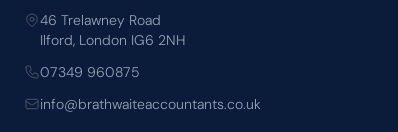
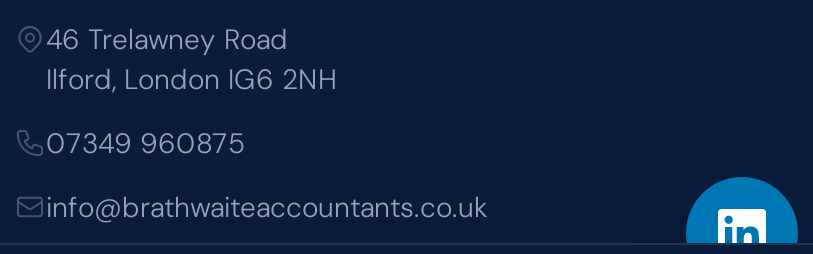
none -> [684,175,800,245] [image]

